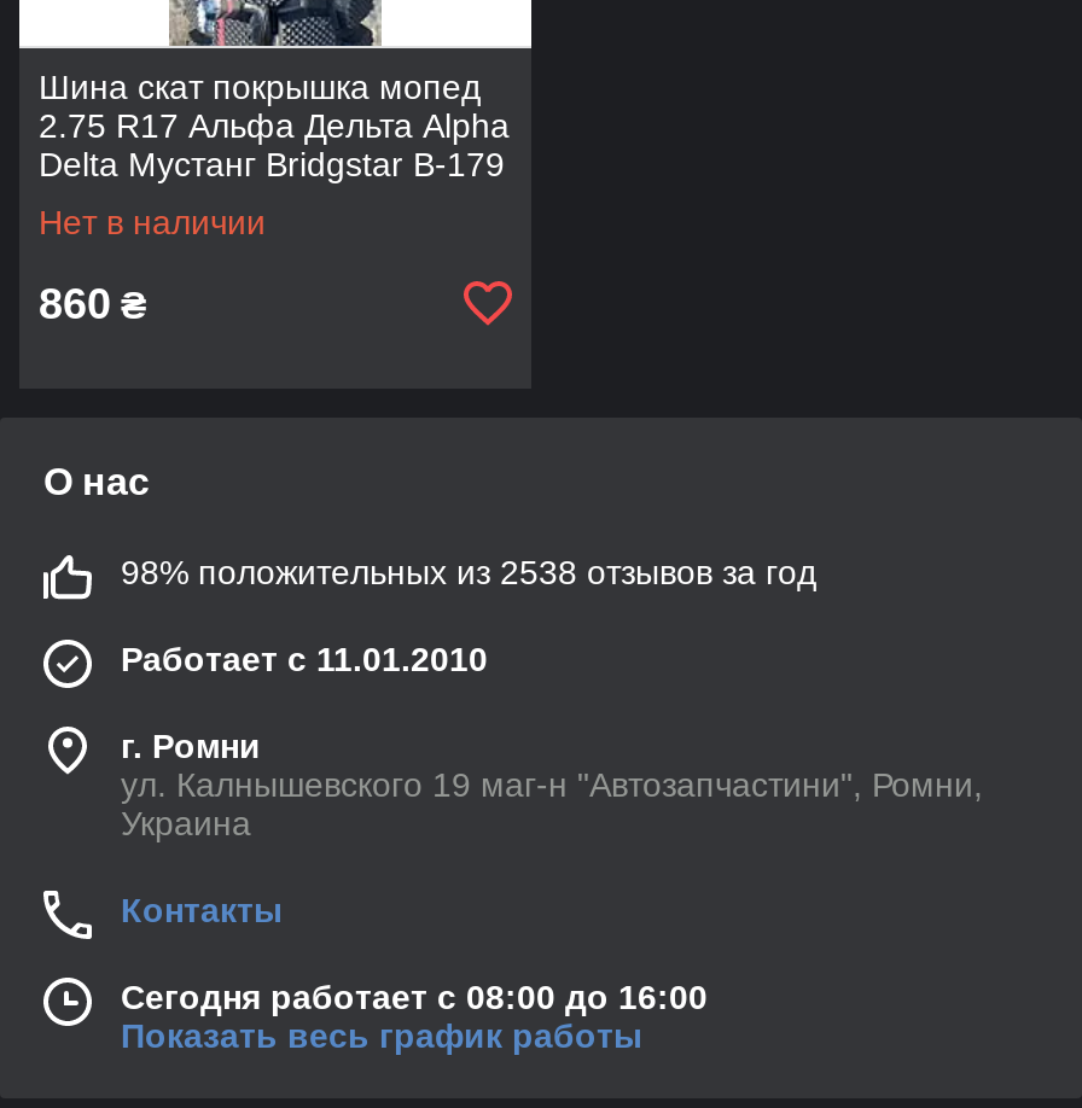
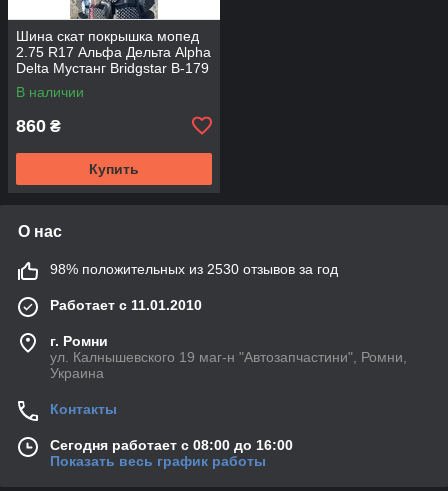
[39,202,266,241] Нет в наличии -> [16,84,84,100] В наличии
none -> [89,161,139,177] Купить
[121,552,816,591] 98% положительных из 2538 отзывов за год -> [50,261,338,277] 98% положительных из 2530 отзывов за год

